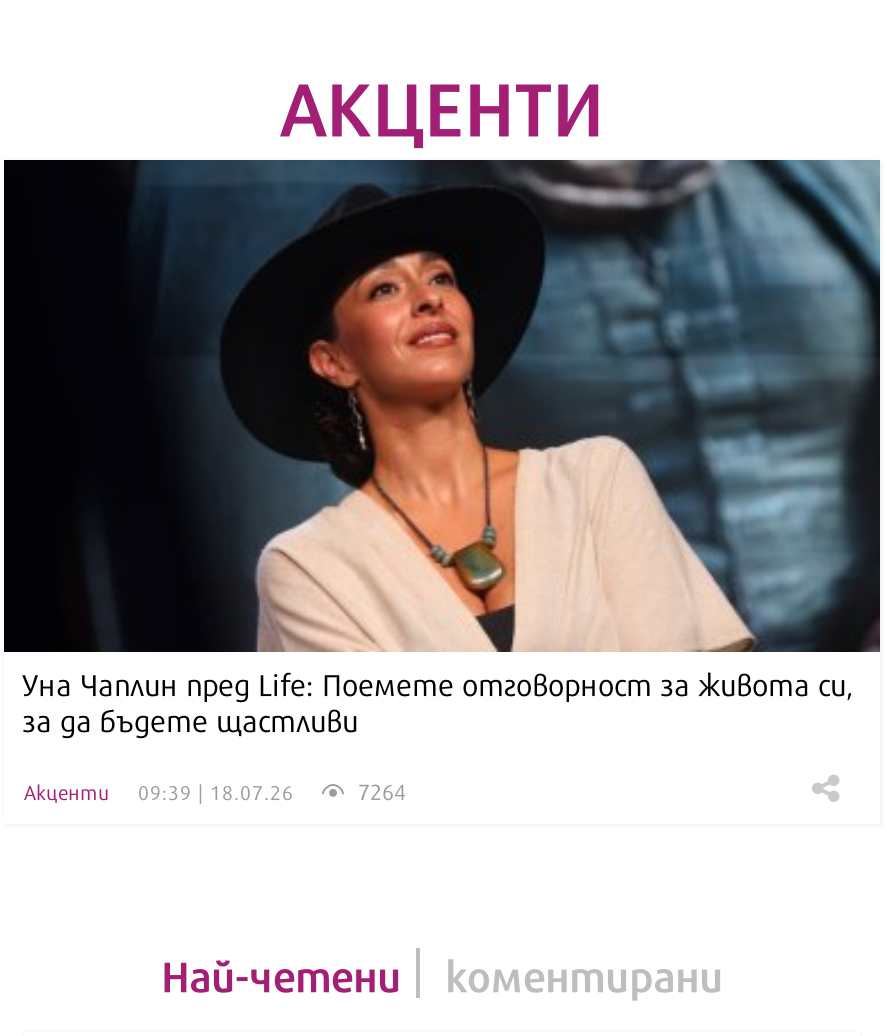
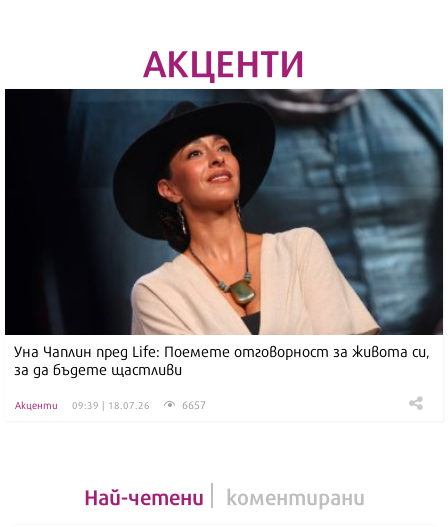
[352,774,406,806] 7264 -> [179,396,206,412] 6657

